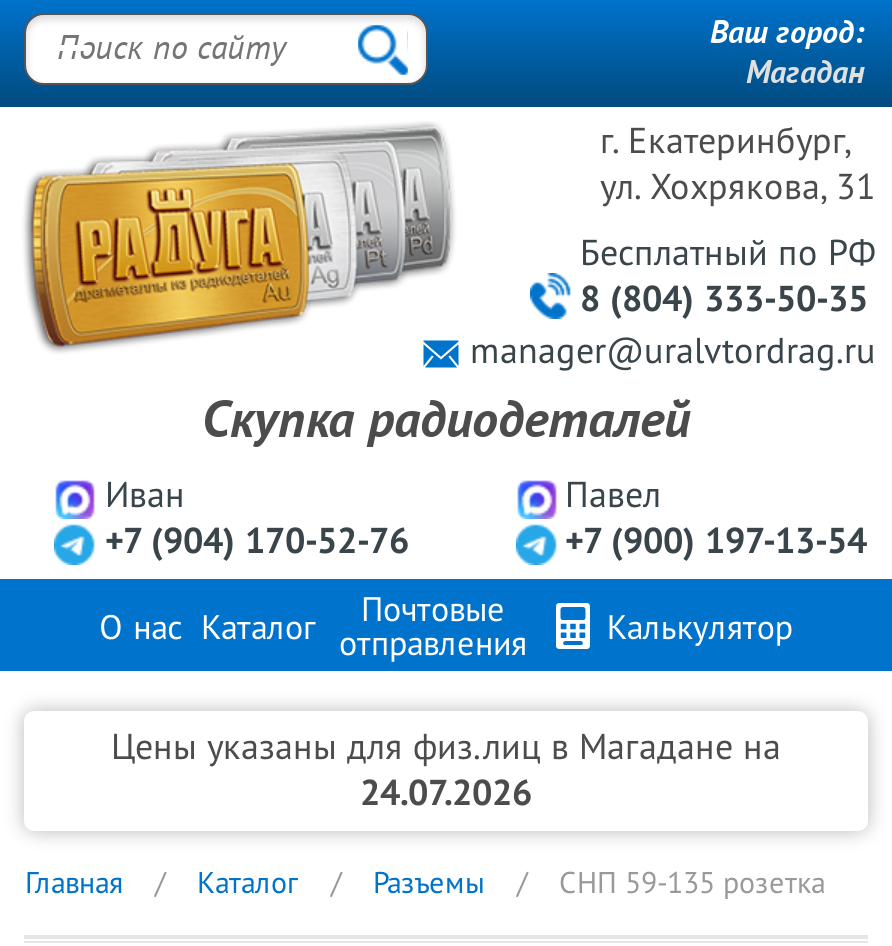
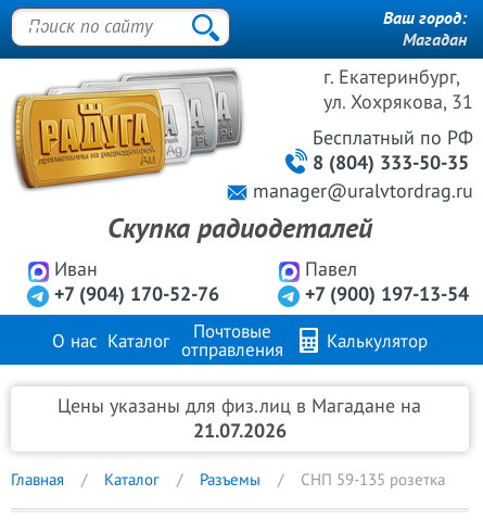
[360,773,532,815] 24.07.2026 -> [193,420,287,443] 21.07.2026

